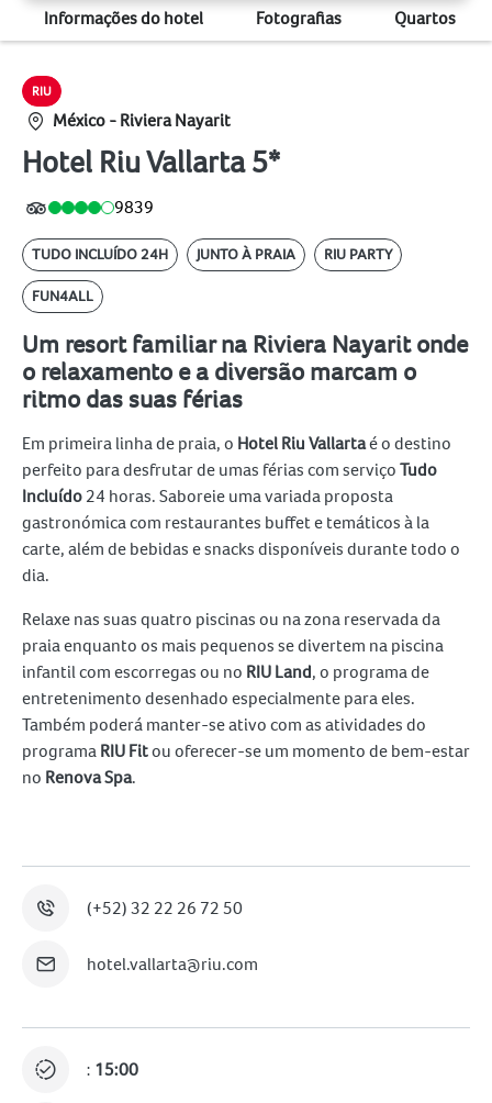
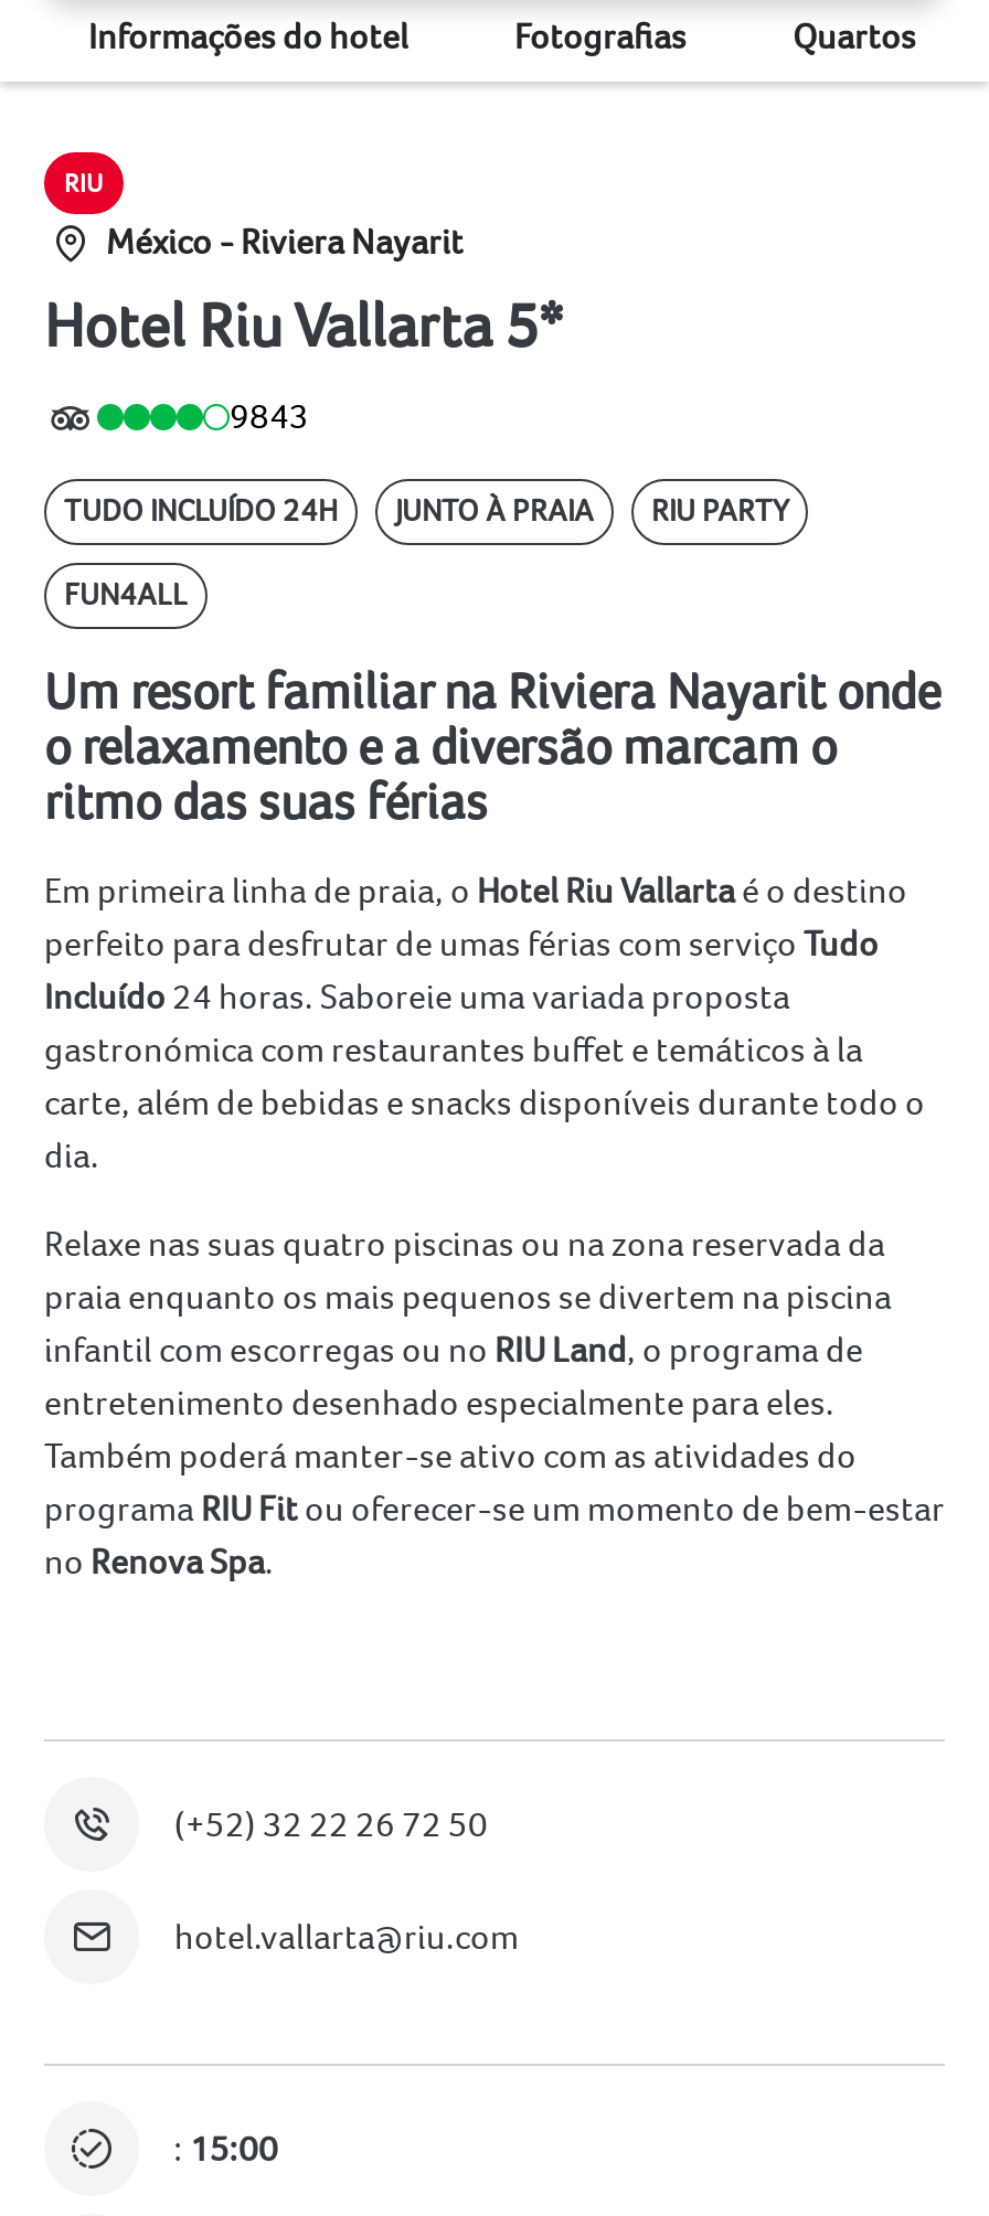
[114,196,154,219] 9839 -> [230,393,309,439] 9843

